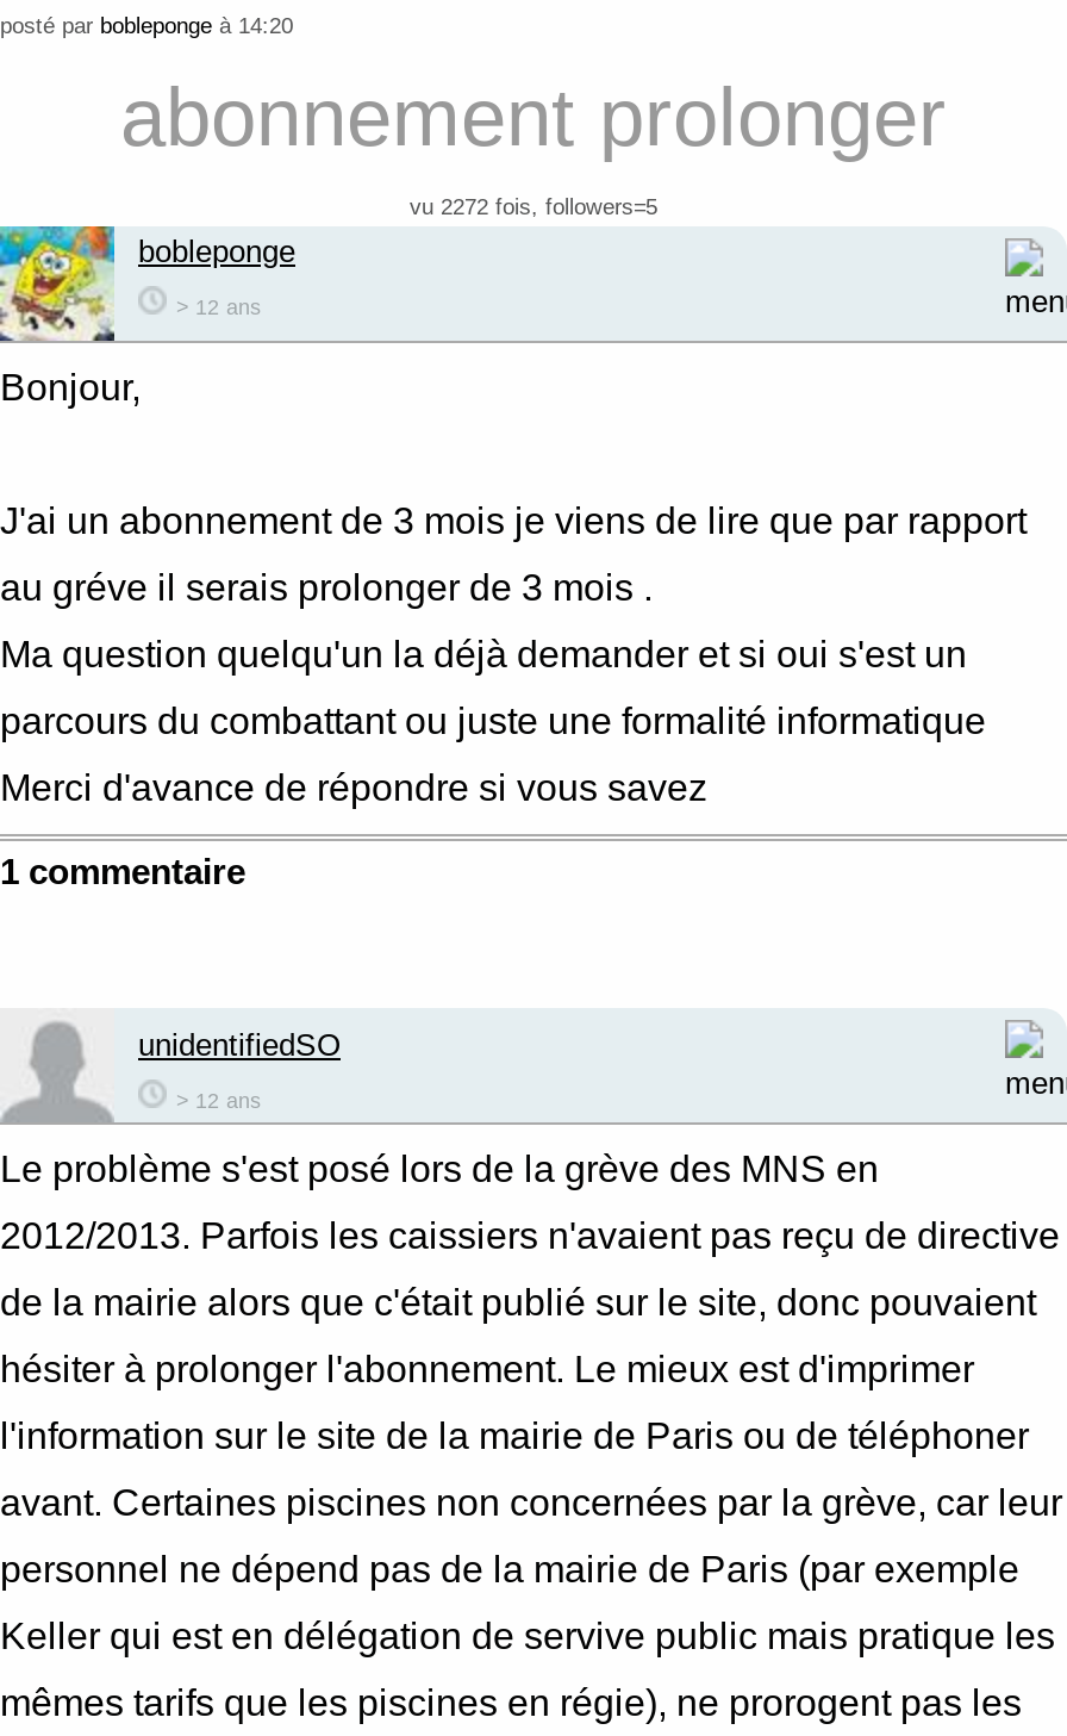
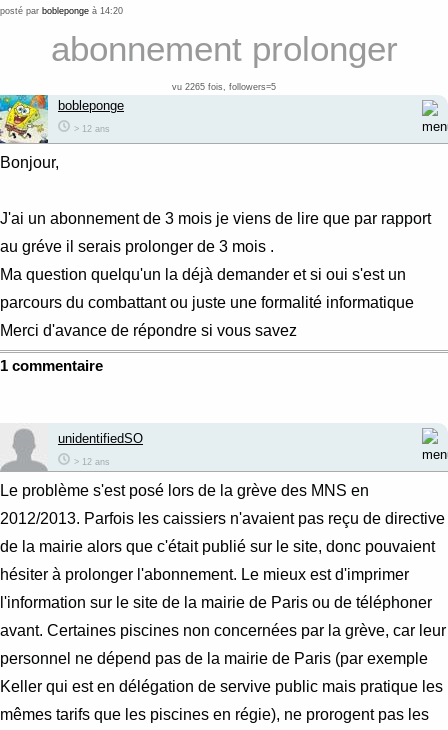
[410,195,657,219] vu 2272 fois, followers=5 -> [172,82,276,92] vu 2265 fois, followers=5

